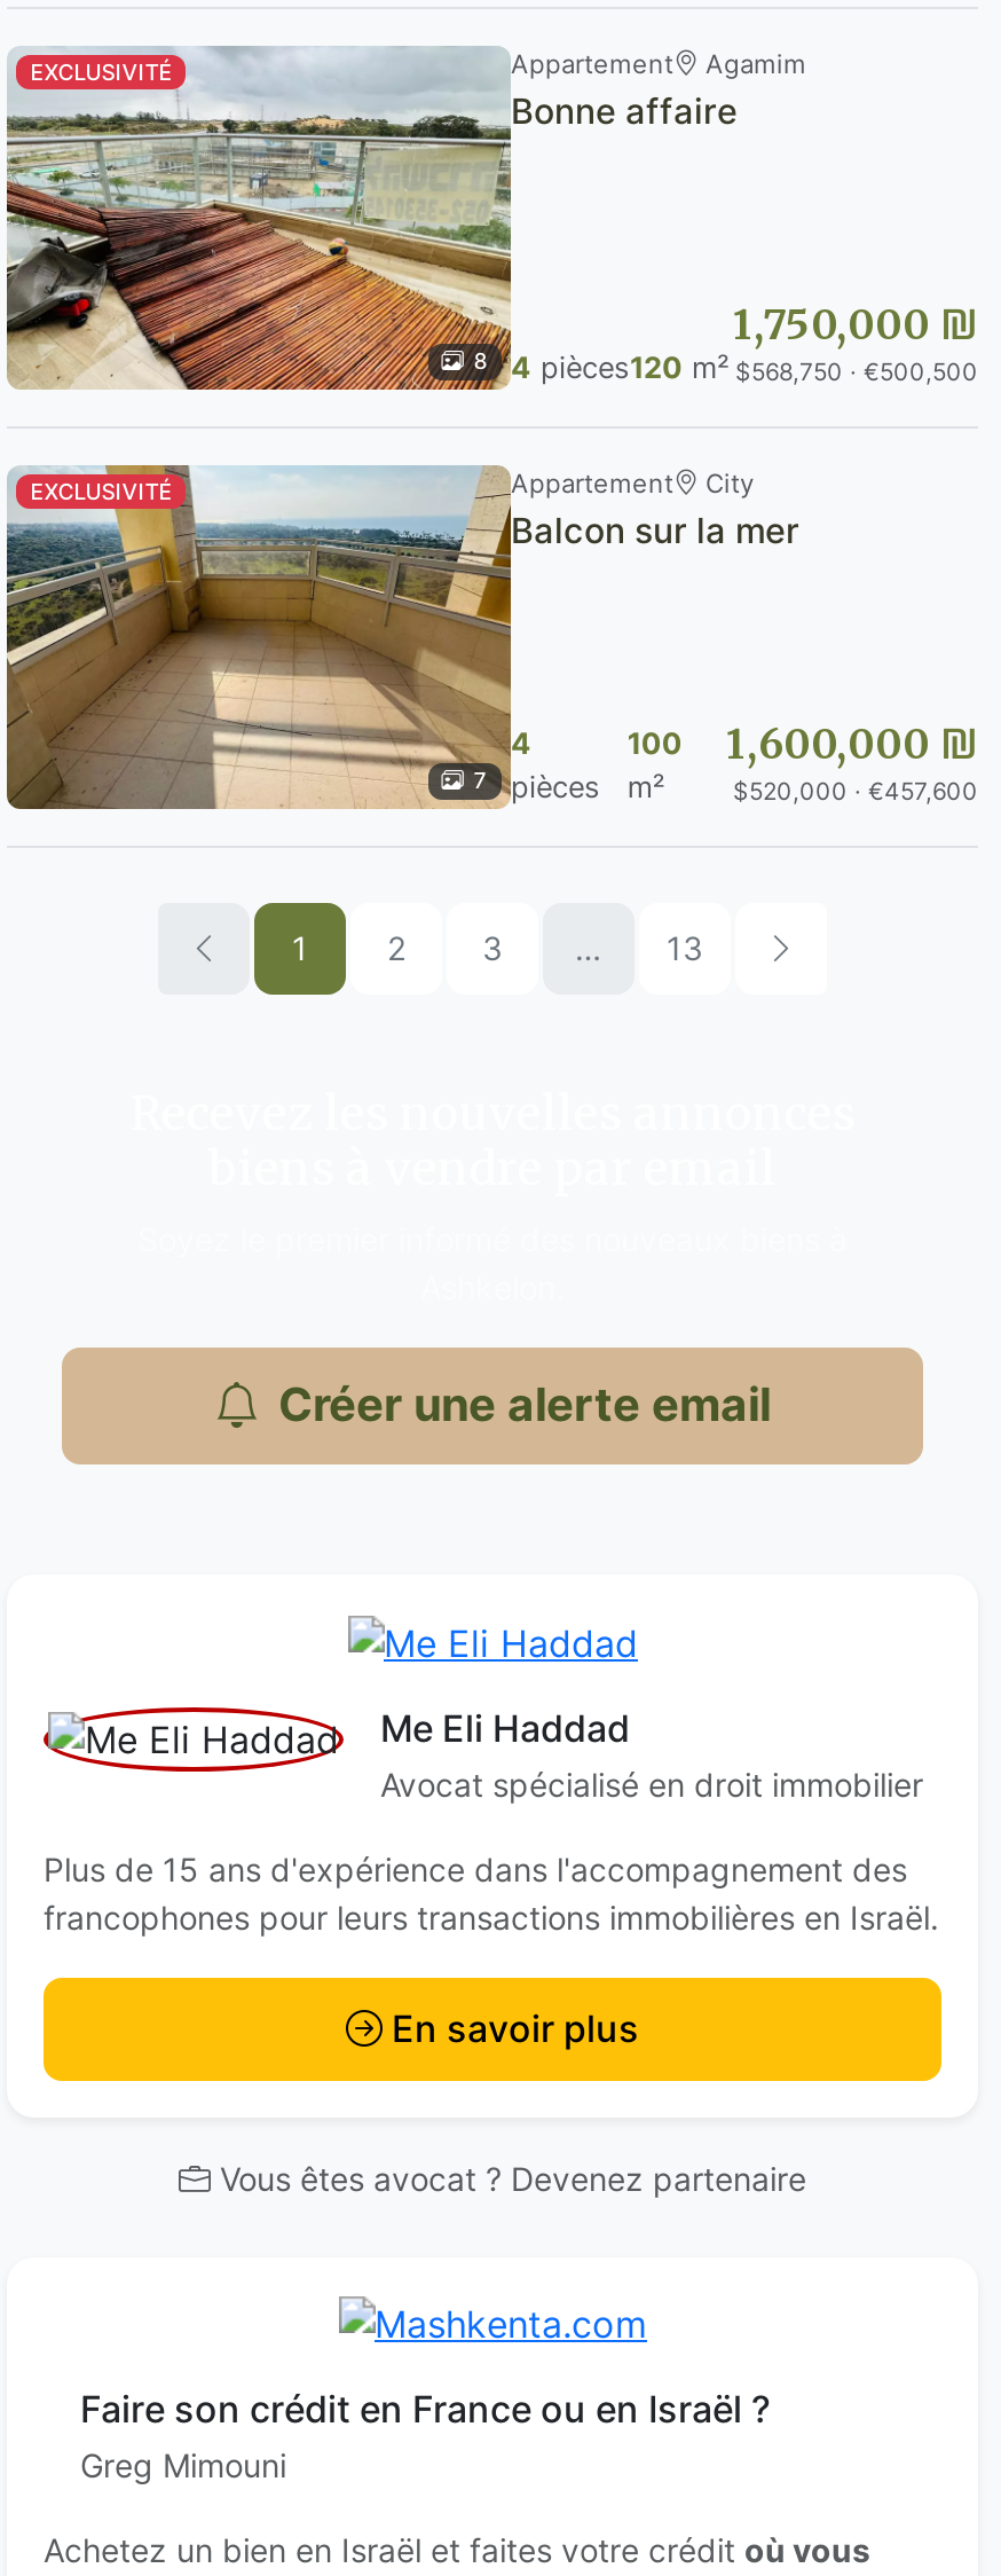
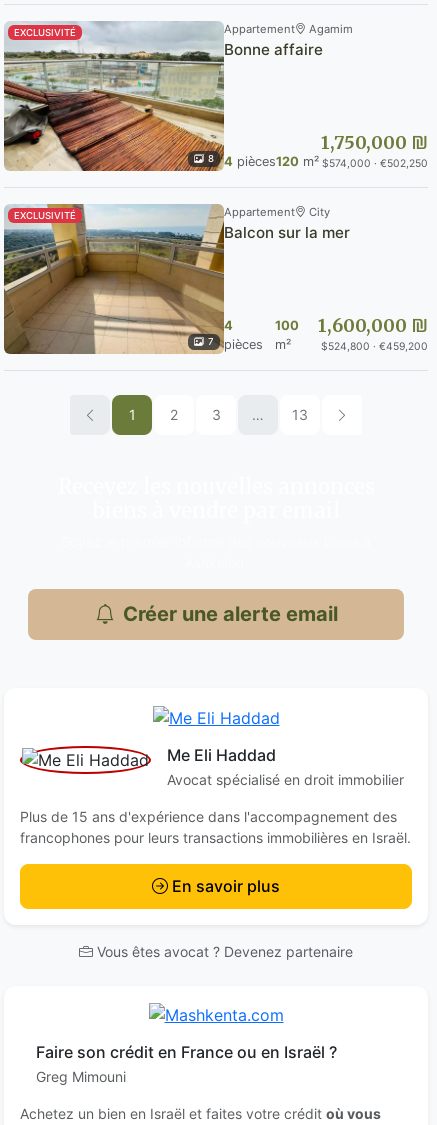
[474,349,978,387] 8 4 pièces120 m² $568,750 · €500,500 -> [208,153,428,170] 8 4 pièces120 m² $574,000 · €502,250
[733,776,978,806] $520,000 · €457,600 -> [321,340,428,353] $524,800 · €459,200

